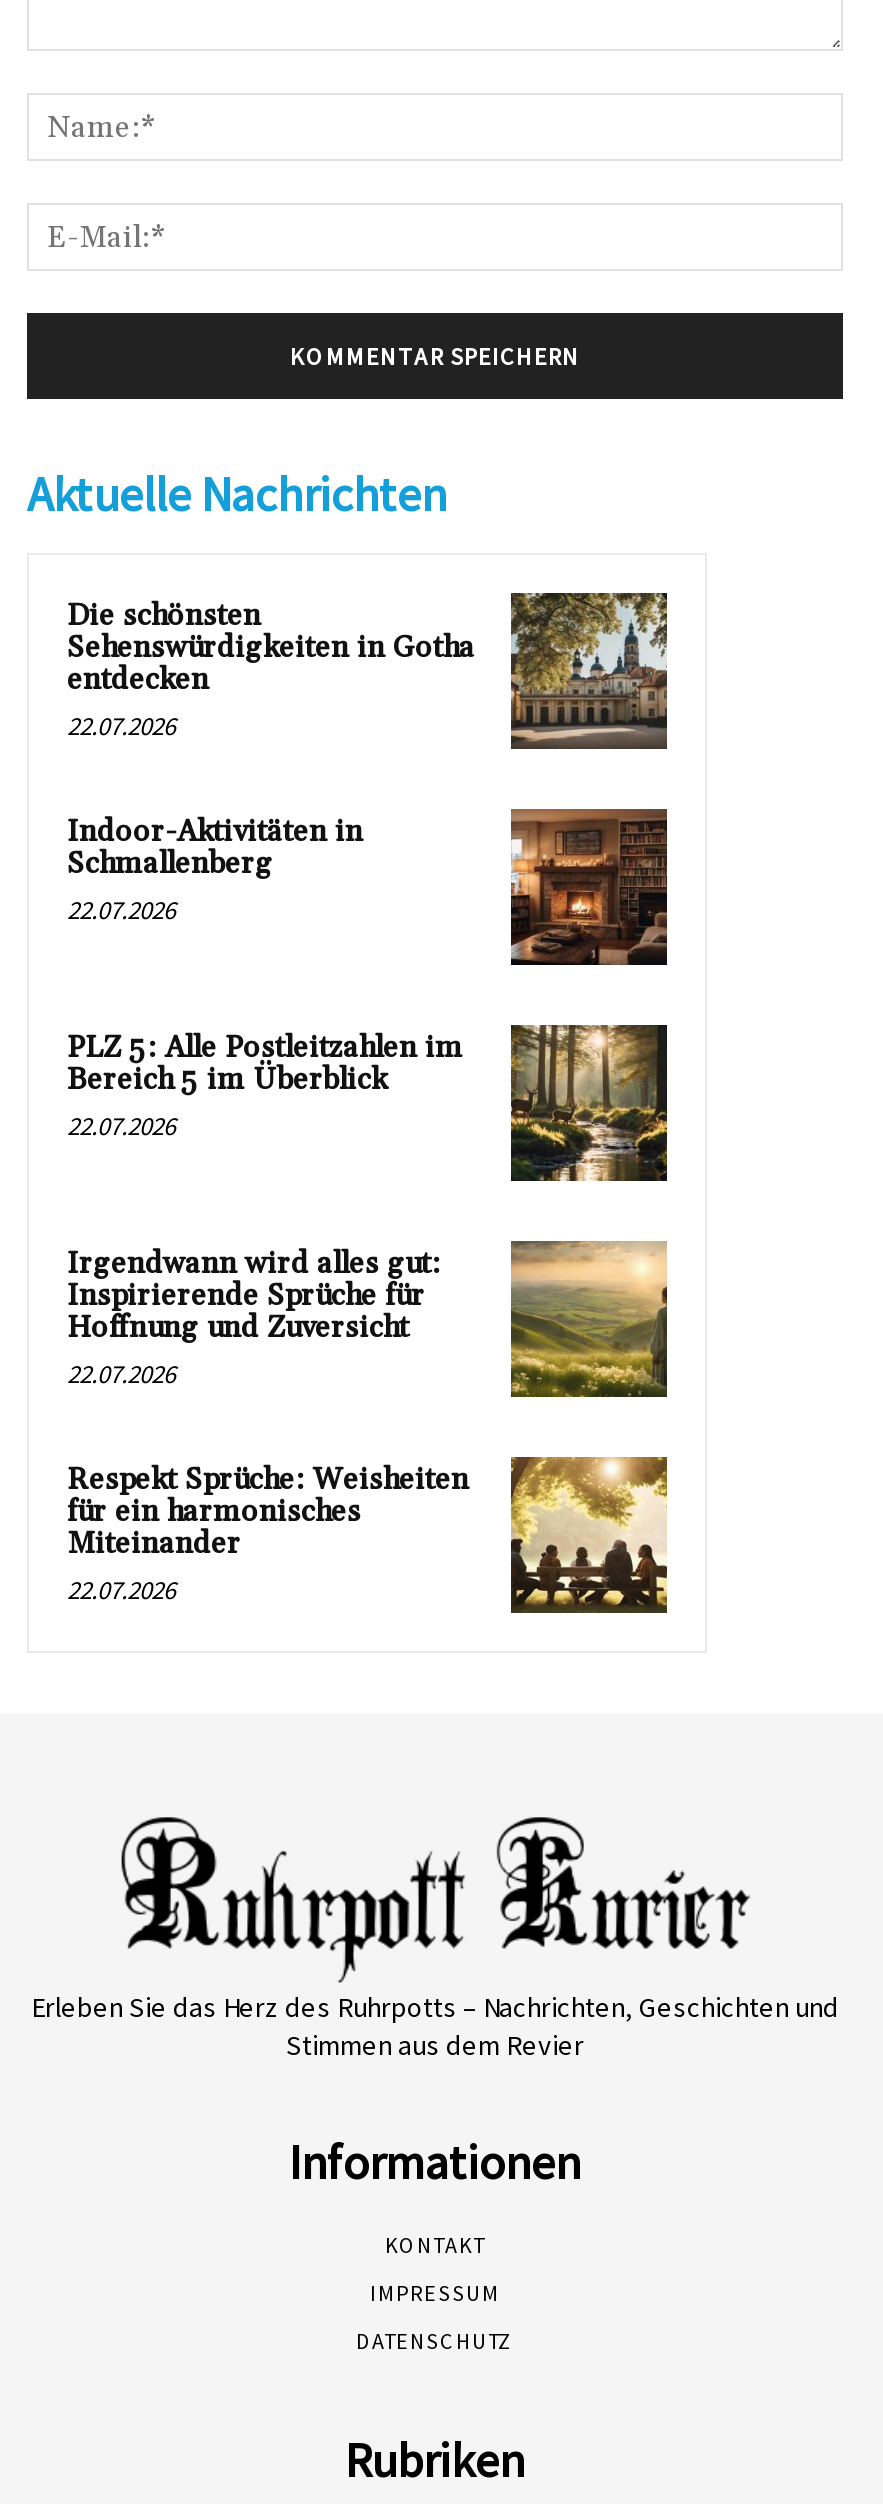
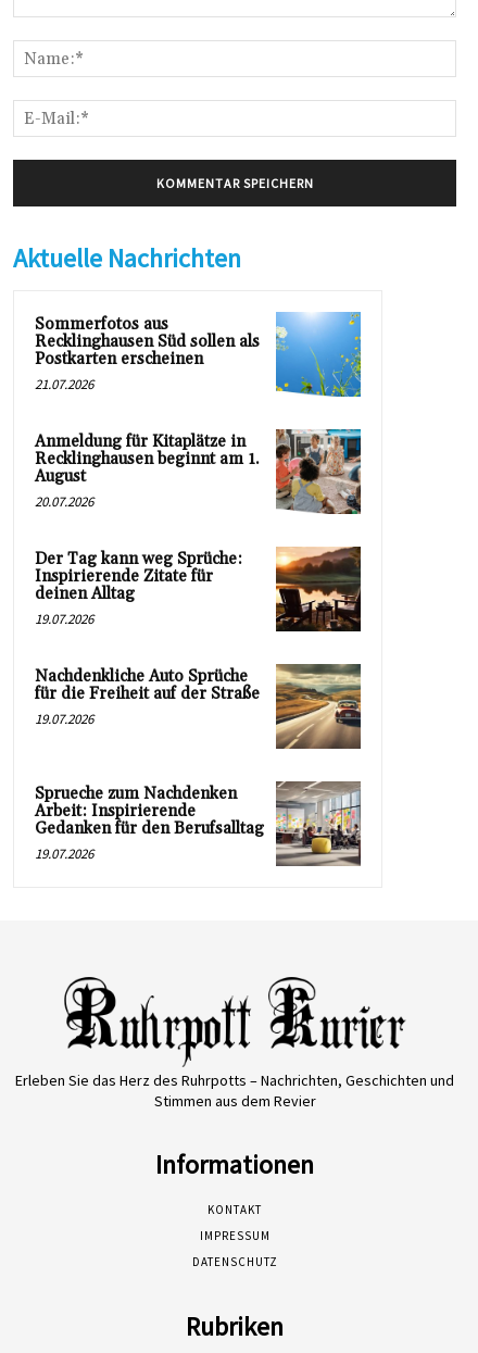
[67,591,669,751] [image] | Die schönsten | Sehenswürdigkeiten in Gotha | entdecken | 22.07.2026 -> [35,311,362,398] [image] | Sommerfotos aus | Recklinghausen Süd sollen als | Postkarten erscheinen | 21.07.2026
[67,813,363,927] Indoor-Aktivitäten in | Schmallenberg | 22.07.2026 -> [35,431,260,511] Anmeldung für Kitaplätze in | Recklinghausen beginnt am 1. | August | 20.07.2026
[509,807,669,967] [image] -> [275,428,362,515] [image]
[67,1023,669,1183] [image] | PLZ 5: Alle Postleitzahlen im | Bereich 5 im Überblick | 22.07.2026 -> [35,546,362,632] [image] | Der Tag kann weg Sprüche: | Inspirierende Zitate für | deinen Alltag | 19.07.2026
[67,1239,669,1399] [image] | Irgendwann wird alles gut: | Inspirierende Sprüche für | Hoffnung und Zuversicht | 22.07.2026 -> [35,663,362,750] [image] | Nachdenkliche Auto Sprüche | für die Freiheit auf der Straße | 19.07.2026
[67,1457,669,1613] [image] | Respekt Sprüche: Weisheiten | für ein harmonisches | Miteinander | 22.07.2026 -> [35,781,362,866] [image] | Sprueche zum Nachdenken | Arbeit: Inspirierende | Gedanken für den Berufsalltag | 19.07.2026

